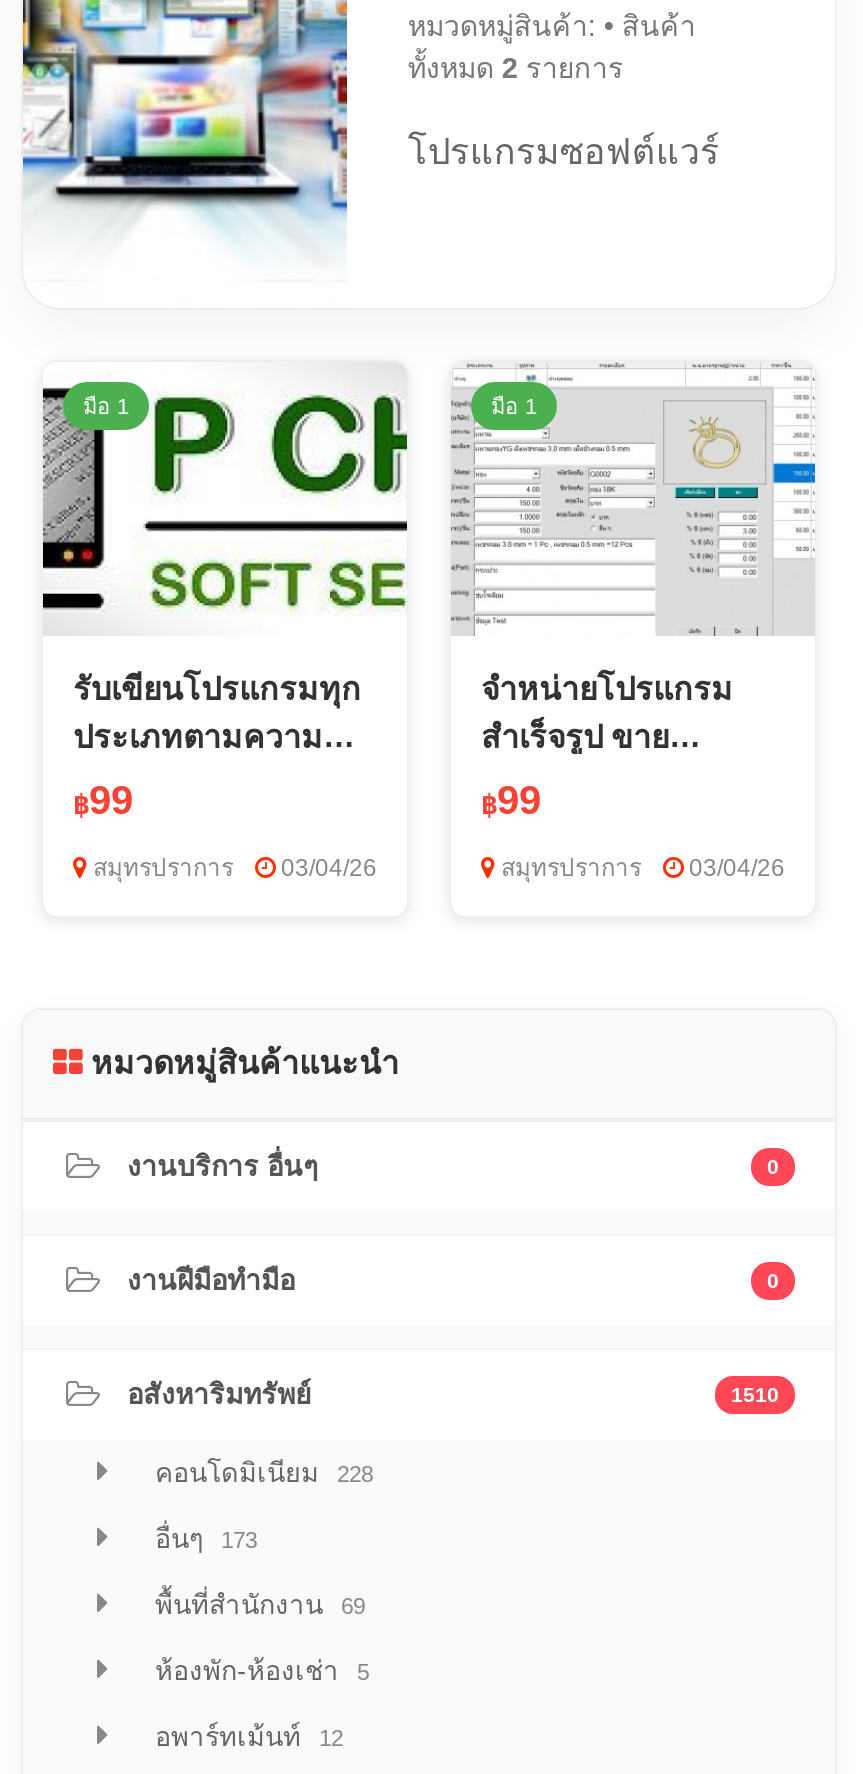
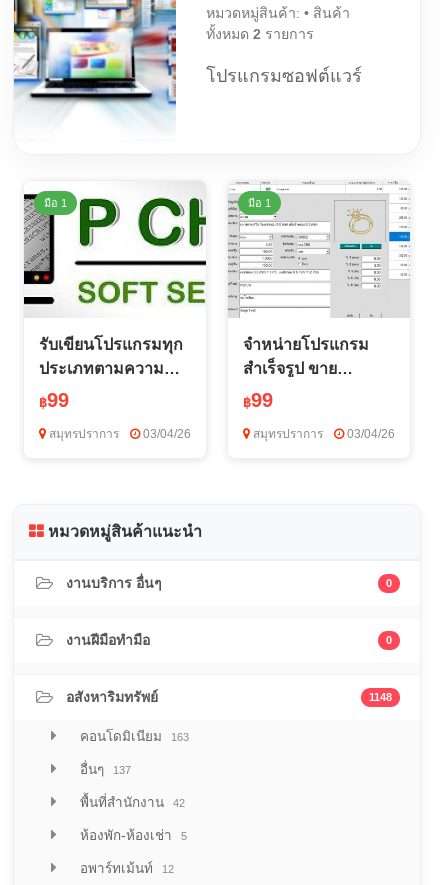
[731,1381,779,1405] 1510 -> [369,690,392,702] 1148
[147,1457,373,1487] คอนโดมิเนียม 228 -> [76,728,189,743] คอนโดมิเนียม 163
[147,1523,257,1553] อื่นๆ 173 -> [76,761,131,776] อื่นๆ 137
[147,1589,365,1619] พื้นที่สำนักงาน 69 -> [76,794,185,809] พื้นที่สำนักงาน 42

